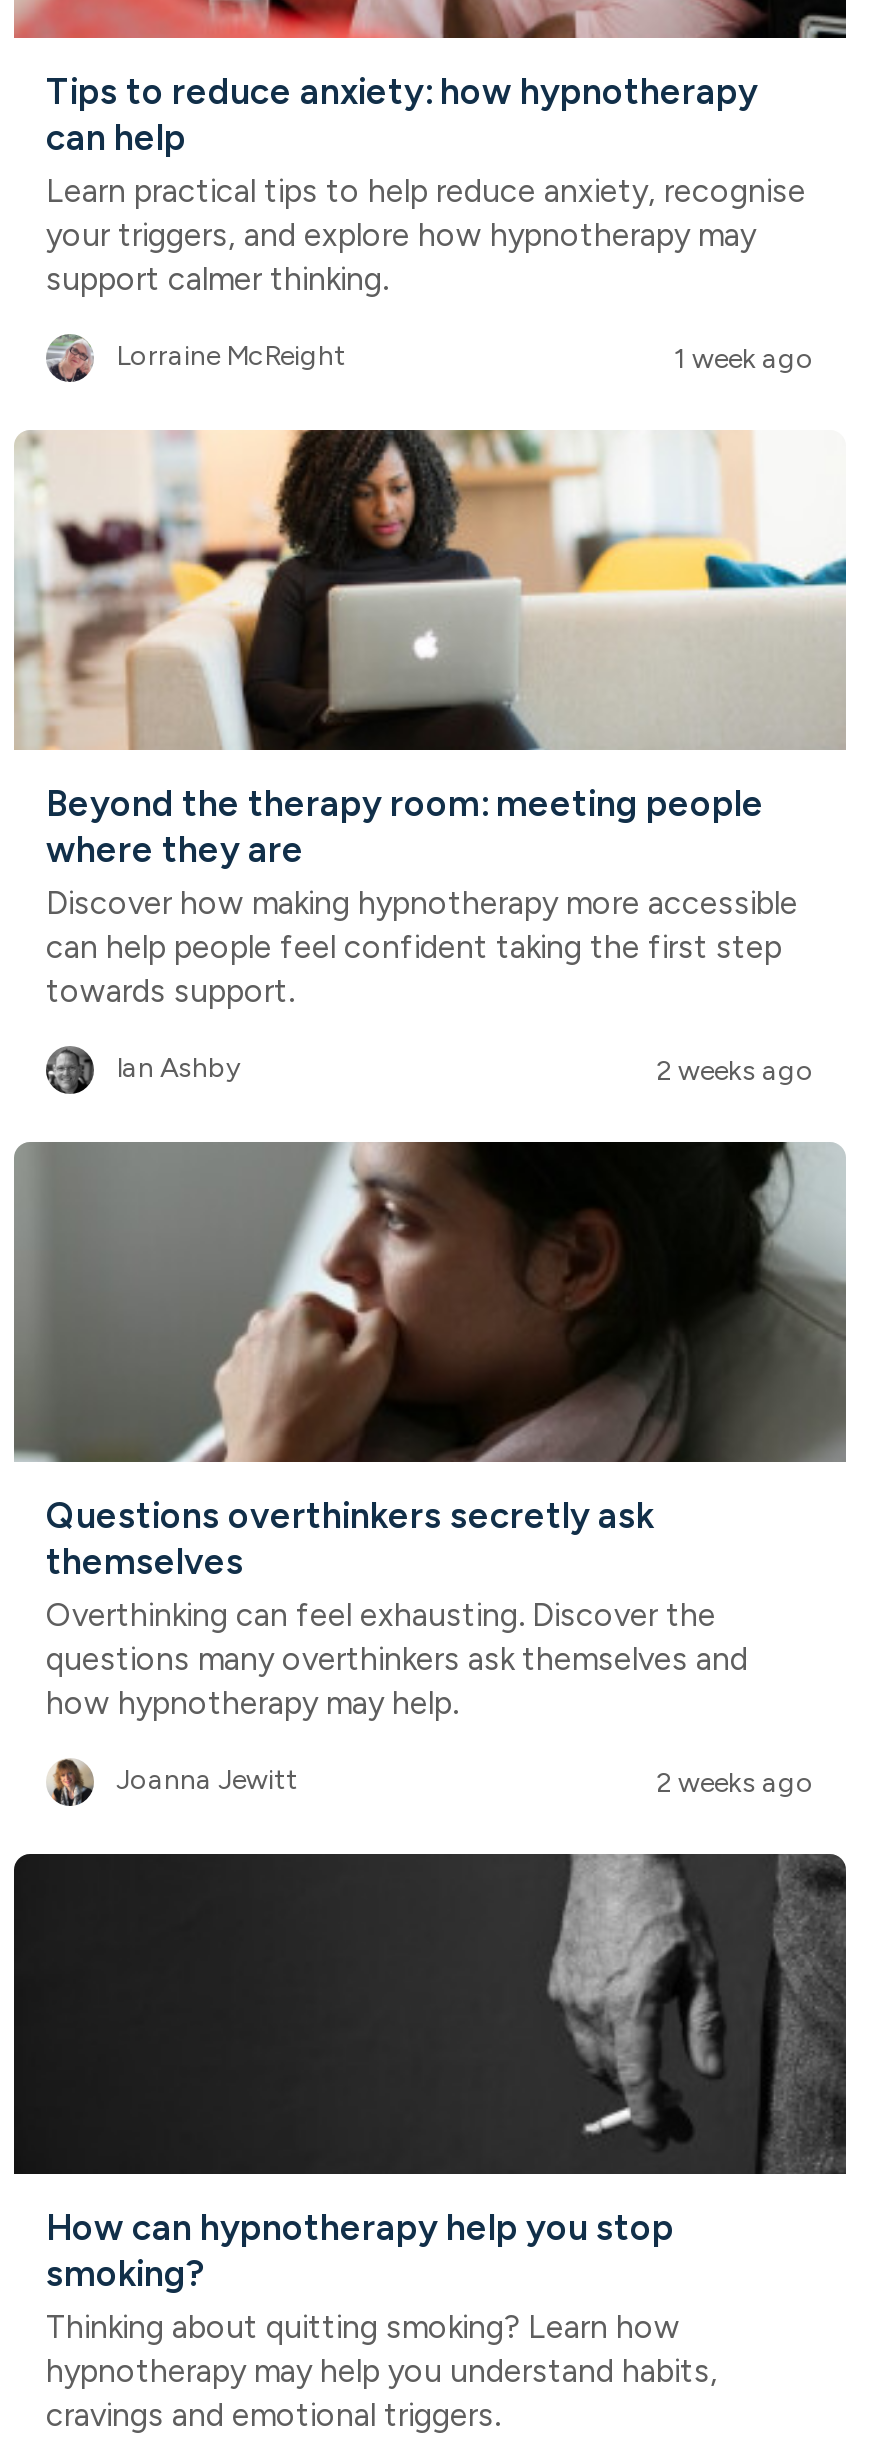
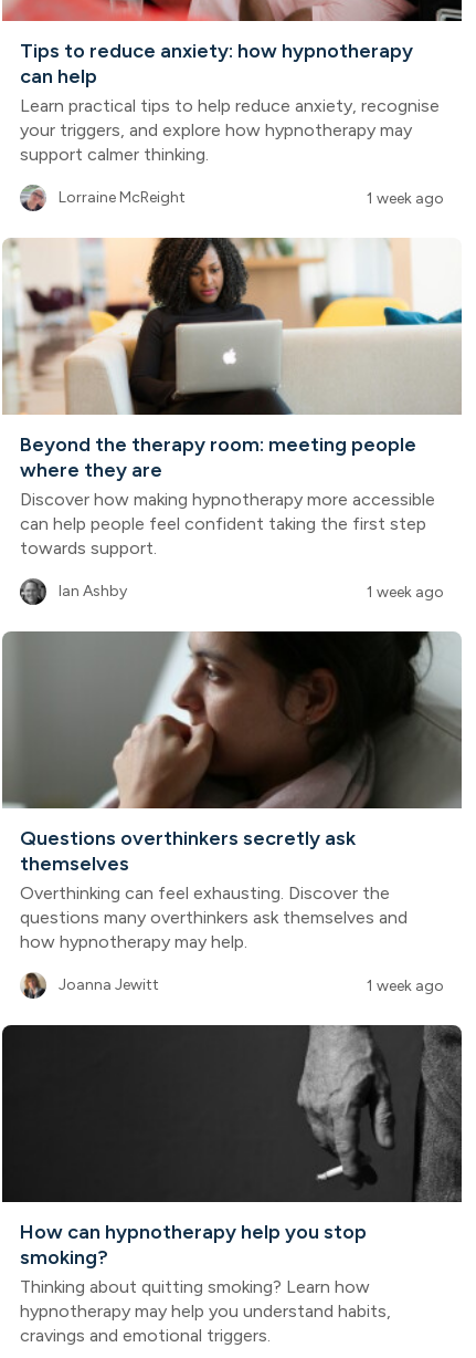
[656,1053,814,1087] 2 weeks ago -> [367,582,444,601] 1 week ago
[656,1765,814,1799] 2 weeks ago -> [367,976,444,995] 1 week ago

